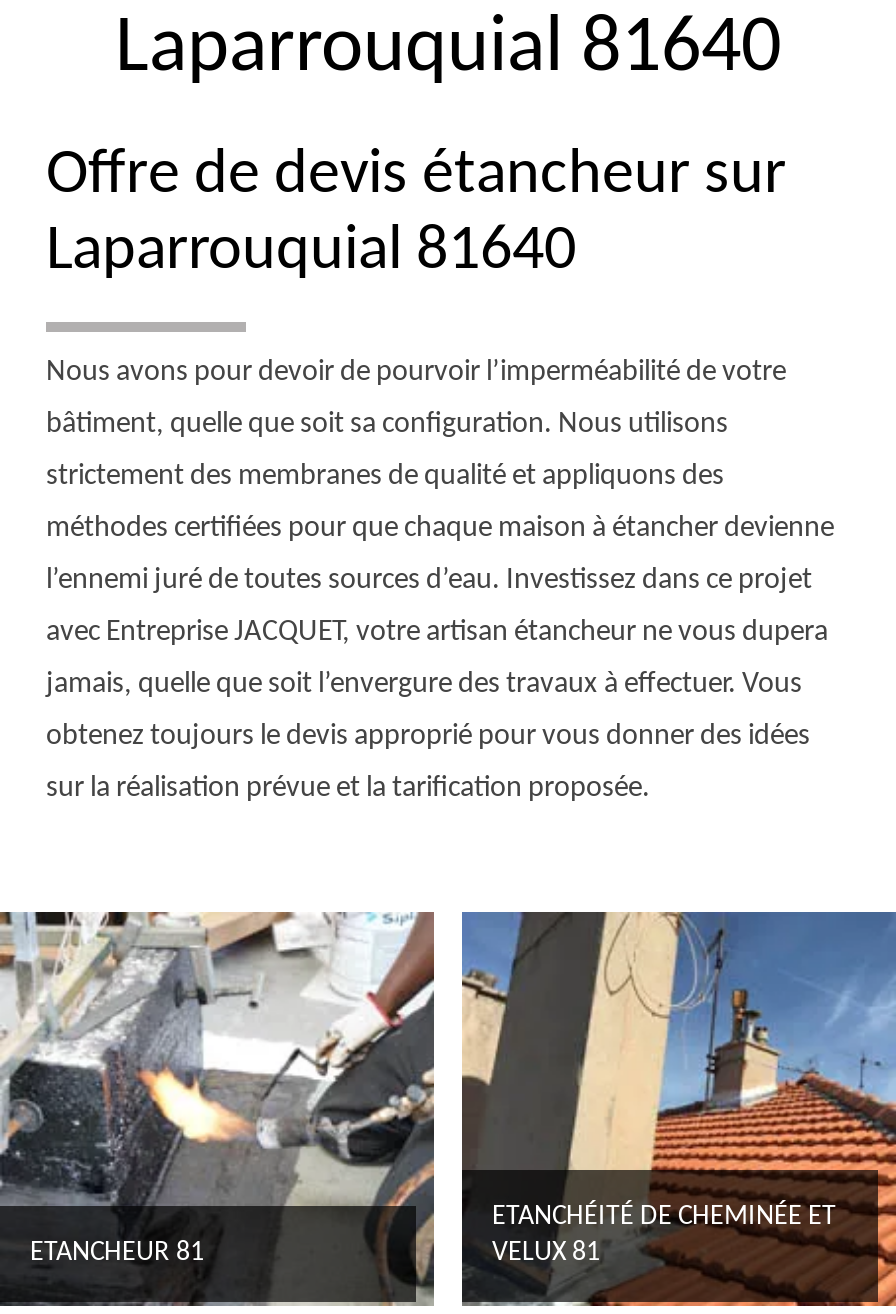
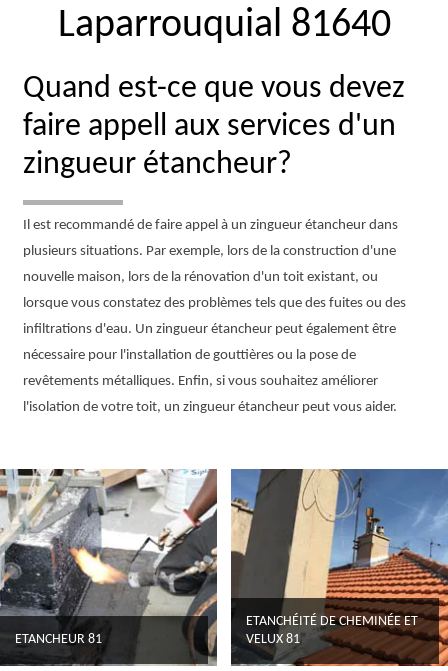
[46,144,834,804] Offre de devis étancheur sur | Laparrouquial 81640 | Nous avons pour devoir de pourvoir l’imperméabilité de votre | bâtiment, quelle que soit sa configuration. Nous utilisons | strictement des membranes de qualité et appliquons des | méthodes certifiées pour que chaque maison à étancher devienne | l’ennemi juré de toutes sources d’eau. Investissez dans ce projet | avec Entreprise JACQUET, votre artisan étancheur ne vous dupera | jamais, quelle que soit l’envergure des travaux à effectuer. Vous | obtenez toujours le devis approprié pour vous donner des idées | sur la réalisation prévue et la tarification proposée. -> [23,73,406,415] Quand est-ce que vous devez | faire appell aux services d'un | zingueur étancheur? | Il est recommandé de faire appel à un zingueur étancheur dans | plusieurs situations. Par exemple, lors de la construction d'une | nouvelle maison, lors de la rénovation d'un toit existant, ou | lorsque vous constatez des problèmes tels que des fuites ou des | infiltrations d'eau. Un zingueur étancheur peut également être | nécessaire pour l'installation de gouttières ou la pose de | revêtements métalliques. Enfin, si vous souhaitez améliorer | l'isolation de votre toit, un zingueur étancheur peut vous aider.

